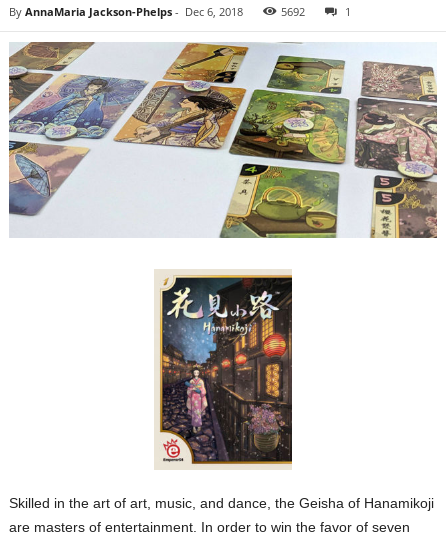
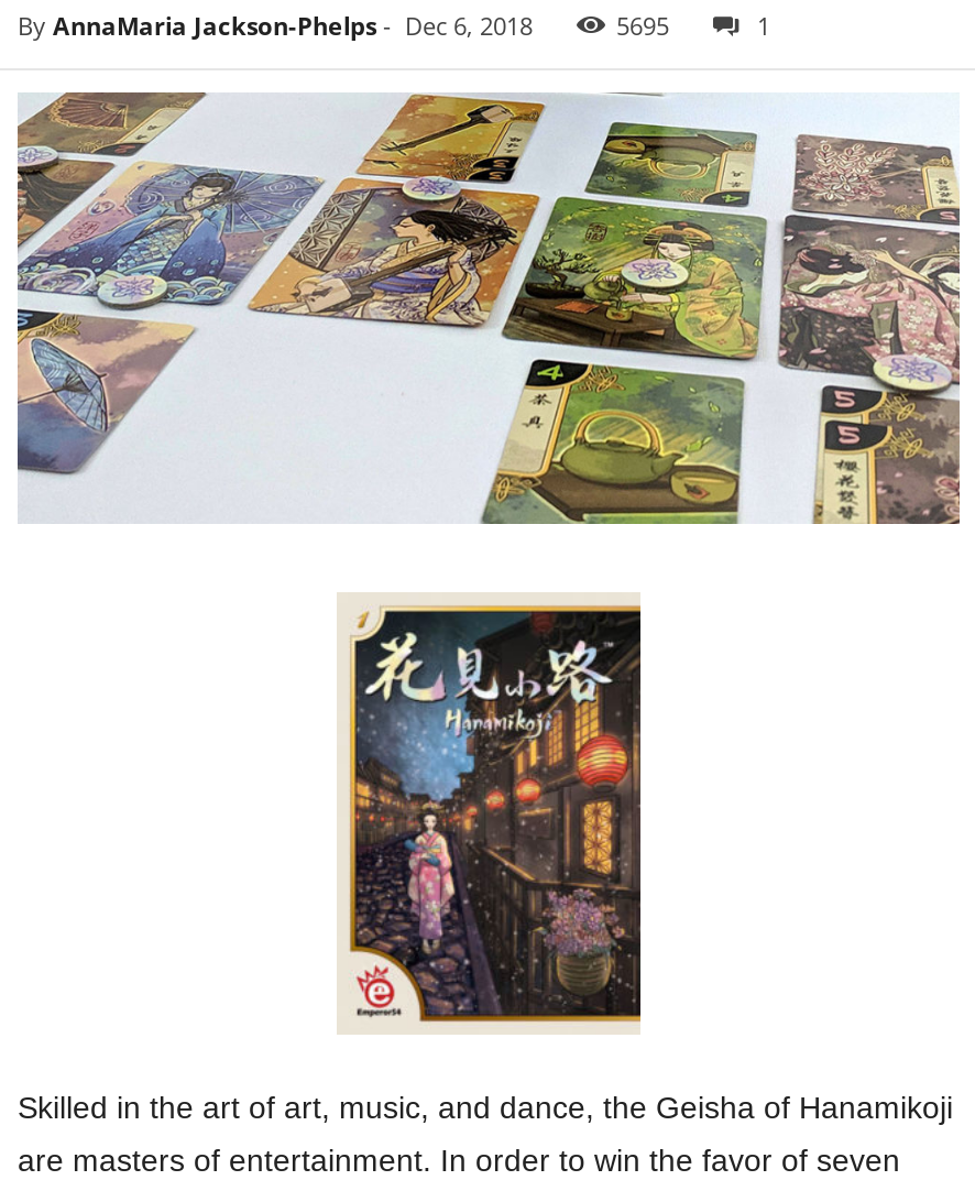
[281,4,305,19] 5692 -> [616,9,669,42] 5695

